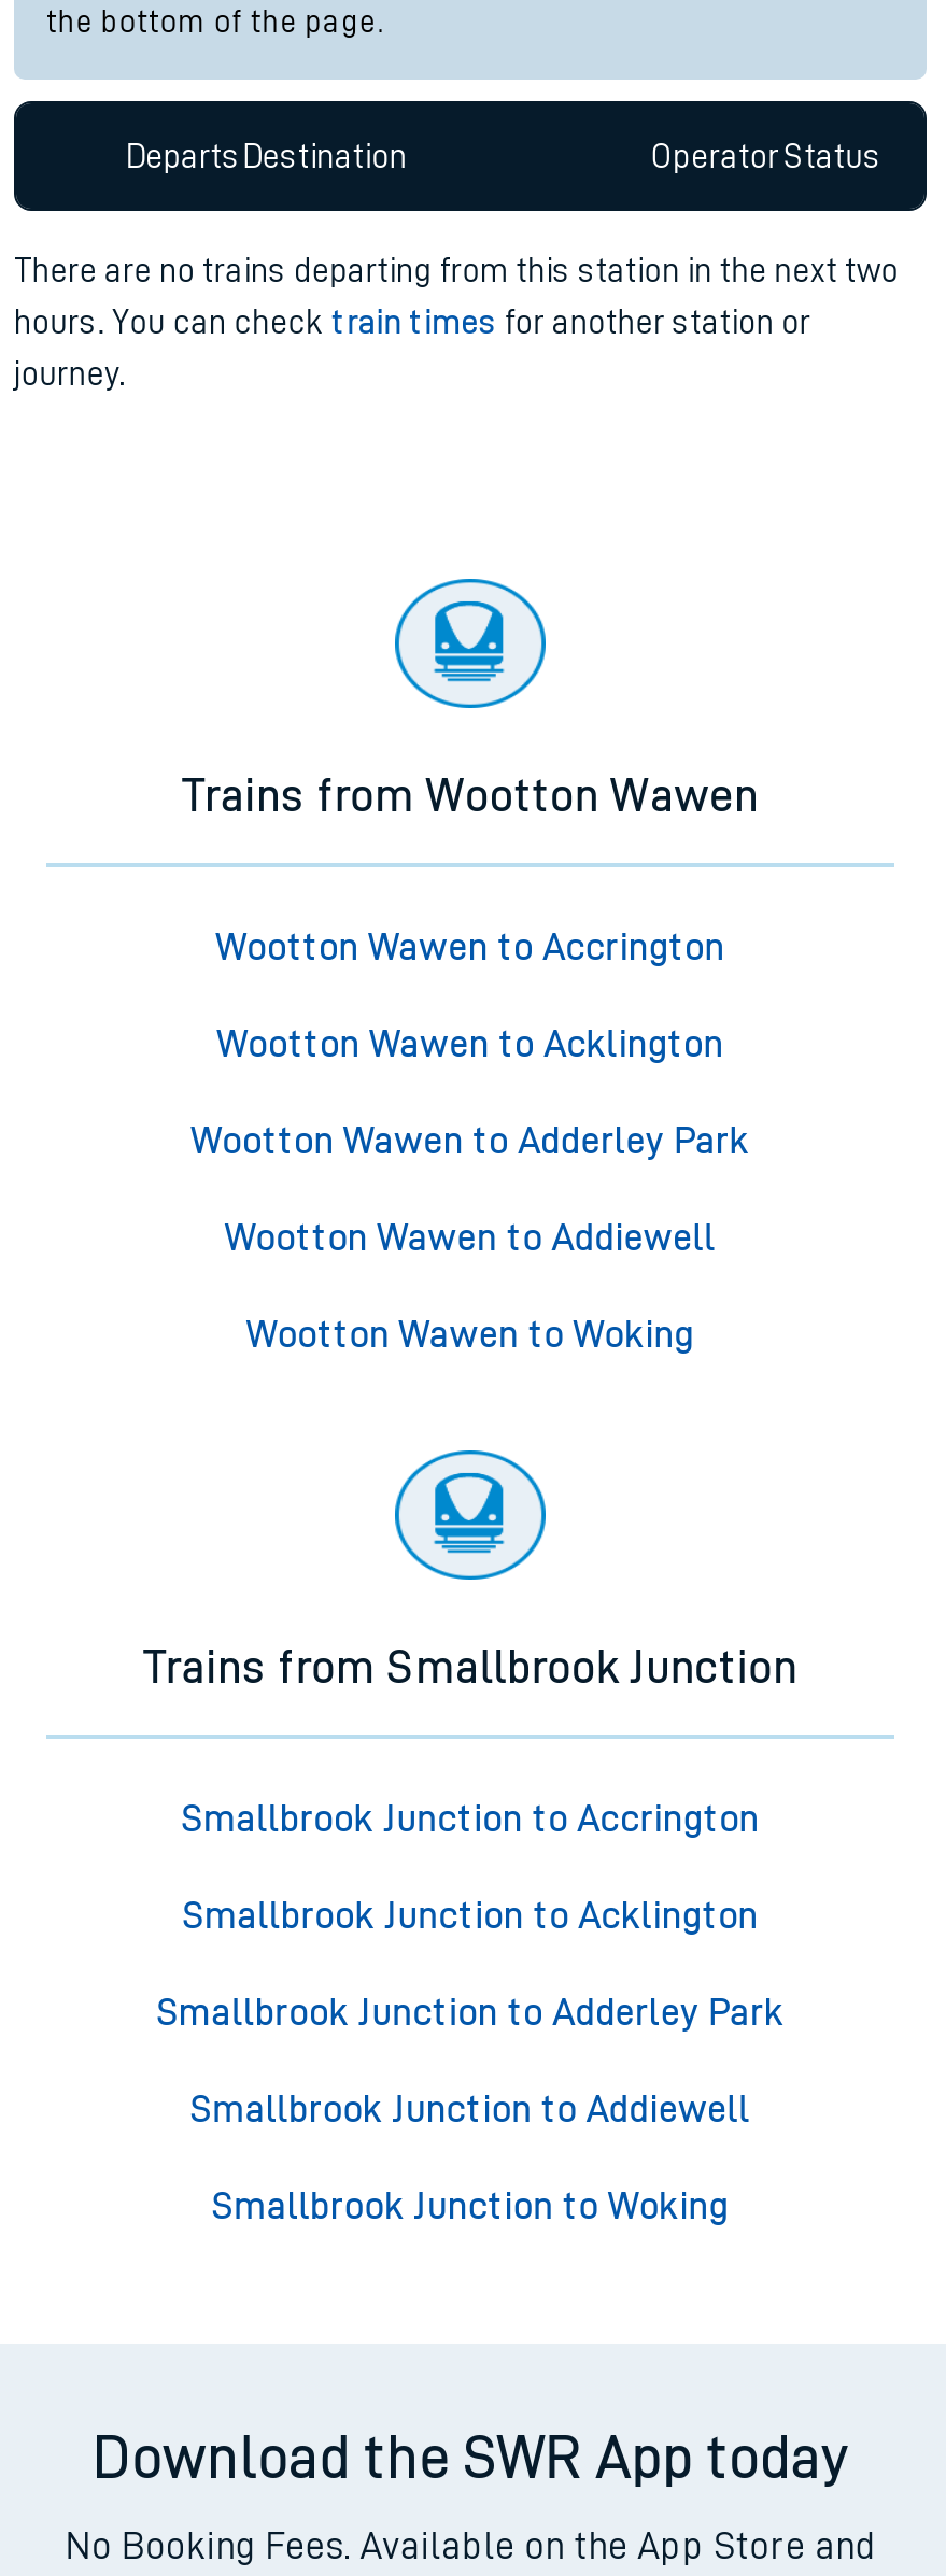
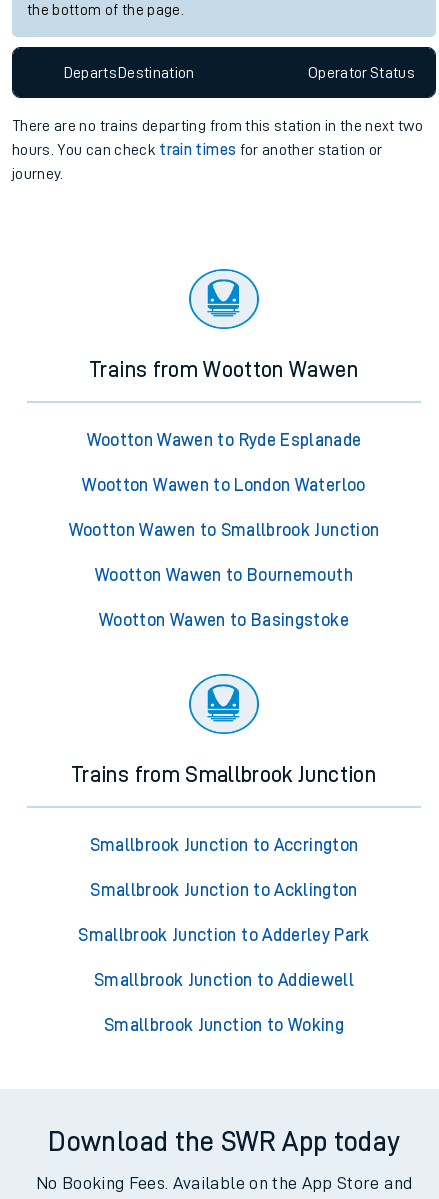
[216,929,725,967] Wootton Wawen to Accrington -> [87,431,361,449] Wootton Wawen to Ryde Esplanade
[217,1025,724,1064] Wootton Wawen to Acklington -> [82,476,366,494] Wootton Wawen to London Waterloo
[191,1122,750,1161] Wootton Wawen to Adderley Park -> [69,521,379,539] Wootton Wawen to Smallbrook Junction
[225,1219,716,1258] Wootton Wawen to Addiewell -> [95,566,353,584] Wootton Wawen to Bournemouth
[246,1316,694,1355] Wootton Wawen to Woking -> [99,611,349,629] Wootton Wawen to Basingstoke

